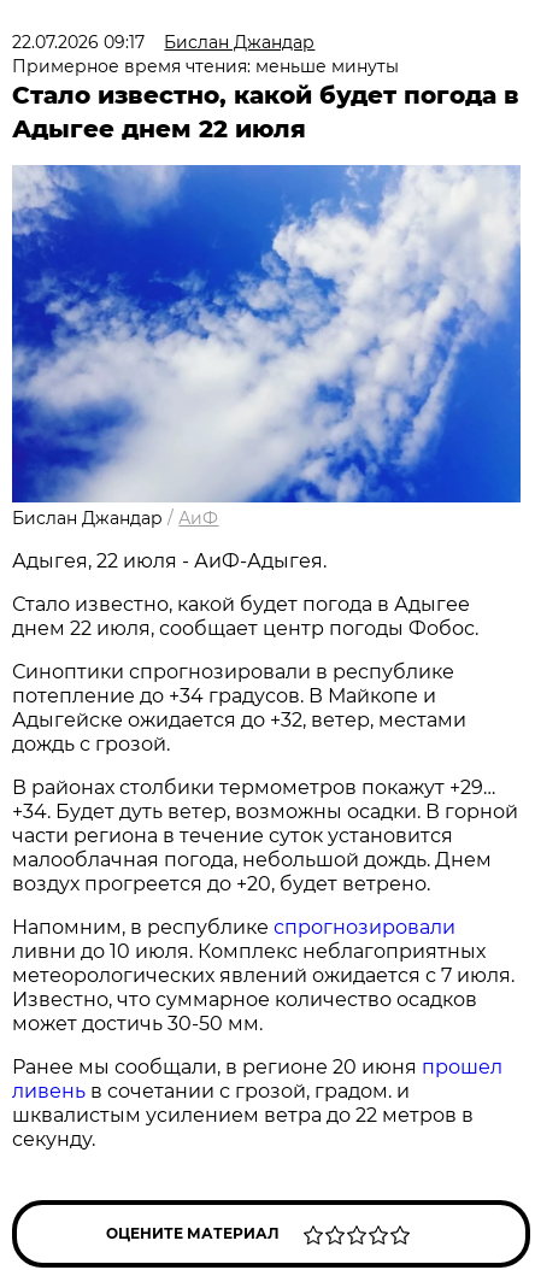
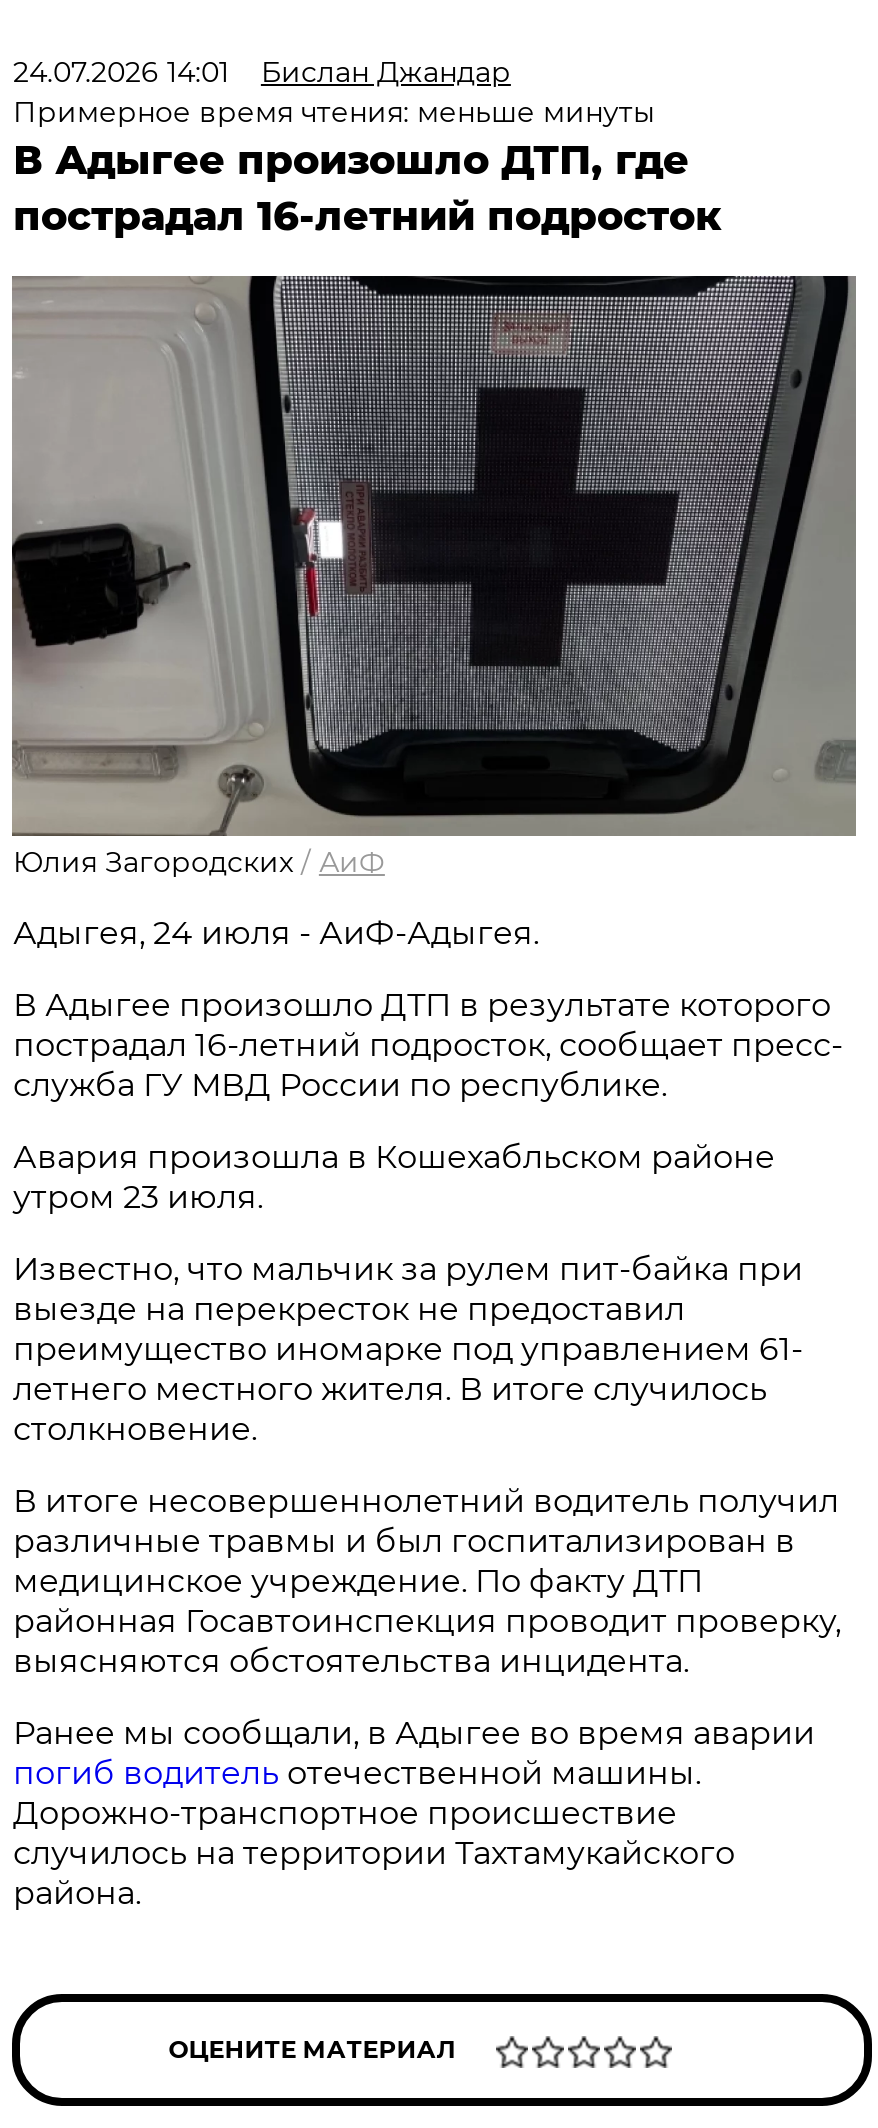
[13,32,315,53] 22.07.2026 09:17 Бислан Джандар -> [13,54,511,90] 24.07.2026 14:01 Бислан Джандар
[13,81,520,144] Стало известно, какой будет погода в | Адыгее днем 22 июля -> [13,136,721,240] В Адыгее произошло ДТП, где | пострадал 16-летний подросток
[11,164,522,529] [image] | Бислан Джандар / АиФ -> [10,274,858,880] [image] | Юлия Загородских / АиФ
[13,550,327,573] Адыгея, 22 июля - АиФ-Адыгея. -> [13,914,539,952] Адыгея, 24 июля - АиФ-Адыгея.
[13,593,479,640] Стало известно, какой будет погода в Адыгее | днем 22 июля, сообщает центр погоды Фобос. -> [13,986,843,1104] В Адыгее произошло ДТП в результате которого | пострадал 16-летний подросток, сообщает пресс- | служба ГУ МВД России по республике.
[13,661,467,756] Синоптики спрогнозировали в республике | потепление до +34 градусов. В Майкопе и | Адыгейске ожидается до +32, ветер, местами | дождь с грозой. -> [13,1138,775,1216] Авария произошла в Кошехабльском районе | утром 23 июля.
[13,776,519,896] В районах столбики термометров покажут +29… | +34. Будет дуть ветер, возможны осадки. В горной | части региона в течение суток установится | малооблачная погода, небольшой дождь. Днем | воздух прогреется до +20, будет ветрено. -> [13,1250,803,1448] Известно, что мальчик за рулем пит-байка при | выезде на перекресток не предоставил | преимущество иномарке под управлением 61- | летнего местного жителя. В итоге случилось | столкновение.
[13,916,515,1035] Напомним, в республике спрогнозировали | ливни до 10 июля. Комплекс неблагоприятных | метеорологических явлений ожидается с 7 июля. | Известно, что суммарное количество осадков | может достичь 30-50 мм. -> [13,1482,841,1680] В итоге несовершеннолетний водитель получил | различные травмы и был госпитализирован в | медицинское учреждение. По факту ДТП | районная Госавтоинспекция проводит проверку, | выясняются обстоятельства инцидента.
[13,1056,503,1151] Ранее мы сообщали, в регионе 20 июня прошел | ливень в сочетании с грозой, градом. и | шквалистым усилением ветра до 22 метров в | секунду. -> [13,1714,815,1912] Ранее мы сообщали, в Адыгее во время аварии | погиб водитель отечественной машины. | Дорожно-транспортное происшествие | случилось на территории Тахтамукайского | района.

